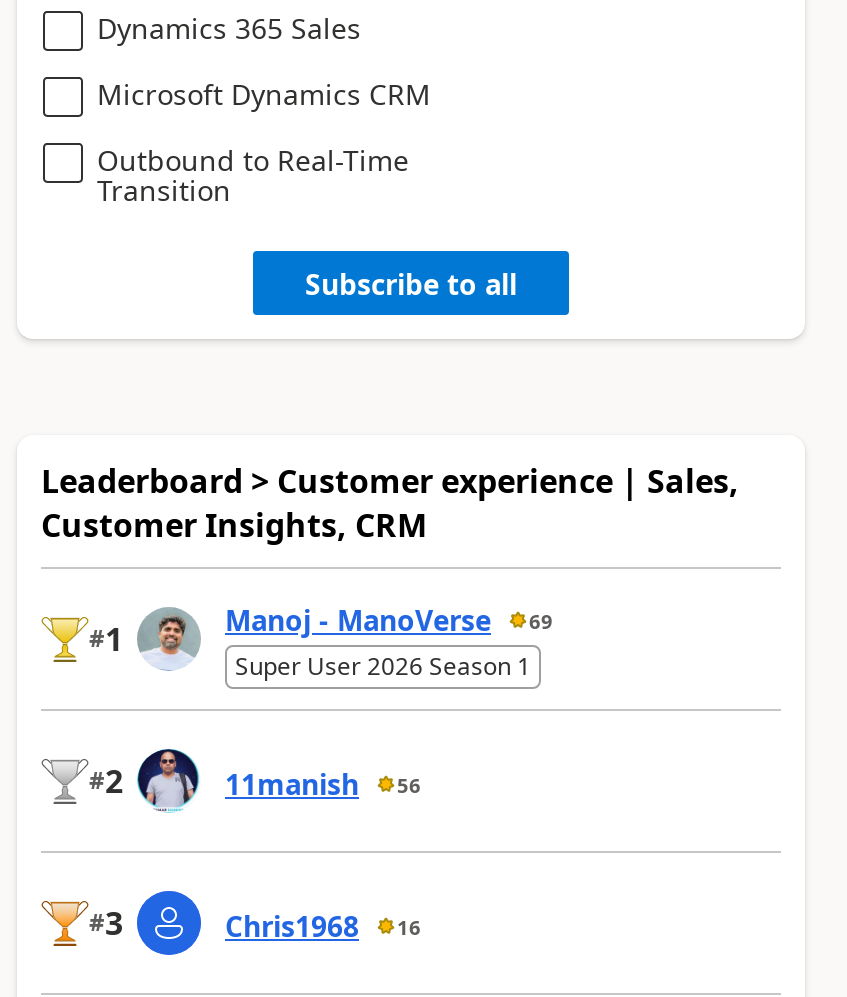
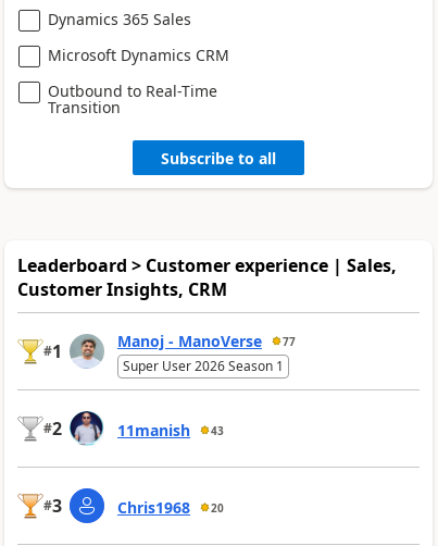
[225,601,553,639] Manoj - ManoVerse 69 -> [117,331,296,352] Manoj - ManoVerse 77
[225,765,421,803] 11manish 56 -> [117,420,224,441] 11manish 43
[225,907,421,945] Chris1968 16 -> [117,497,224,518] Chris1968 20

